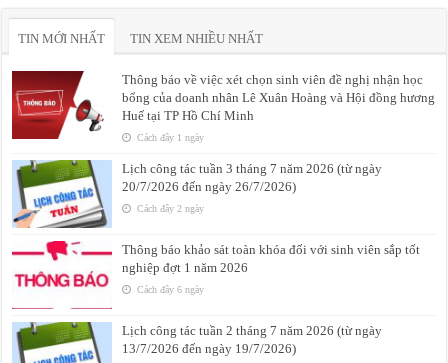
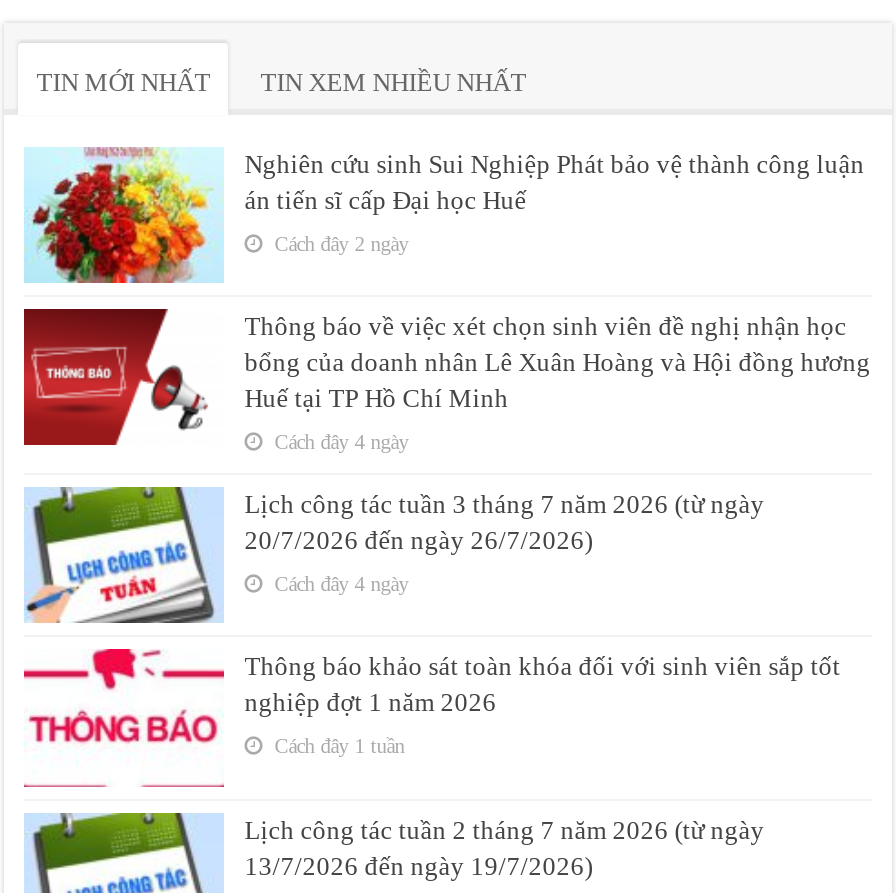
none -> [24,147,864,285] [image] | Nghiên cứu sinh Sui Nghiệp Phát bảo vệ thành công luận | án tiến sĩ cấp Đại học Huế | Cách đây 2 ngày
[134,132,204,143] Cách đây 1 ngày -> [268,432,408,454] Cách đây 4 ngày
[134,203,204,214] Cách đây 2 ngày -> [268,574,408,596] Cách đây 4 ngày
[134,284,204,295] Cách đây 6 ngày -> [268,736,404,758] Cách đây 1 tuần

